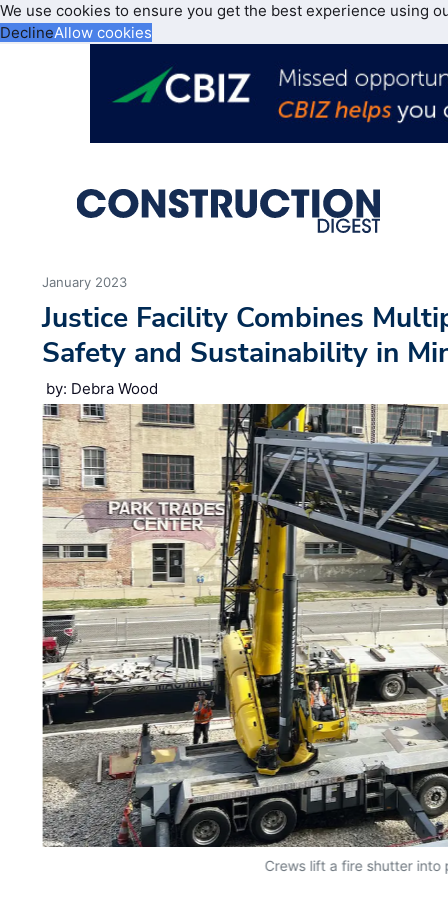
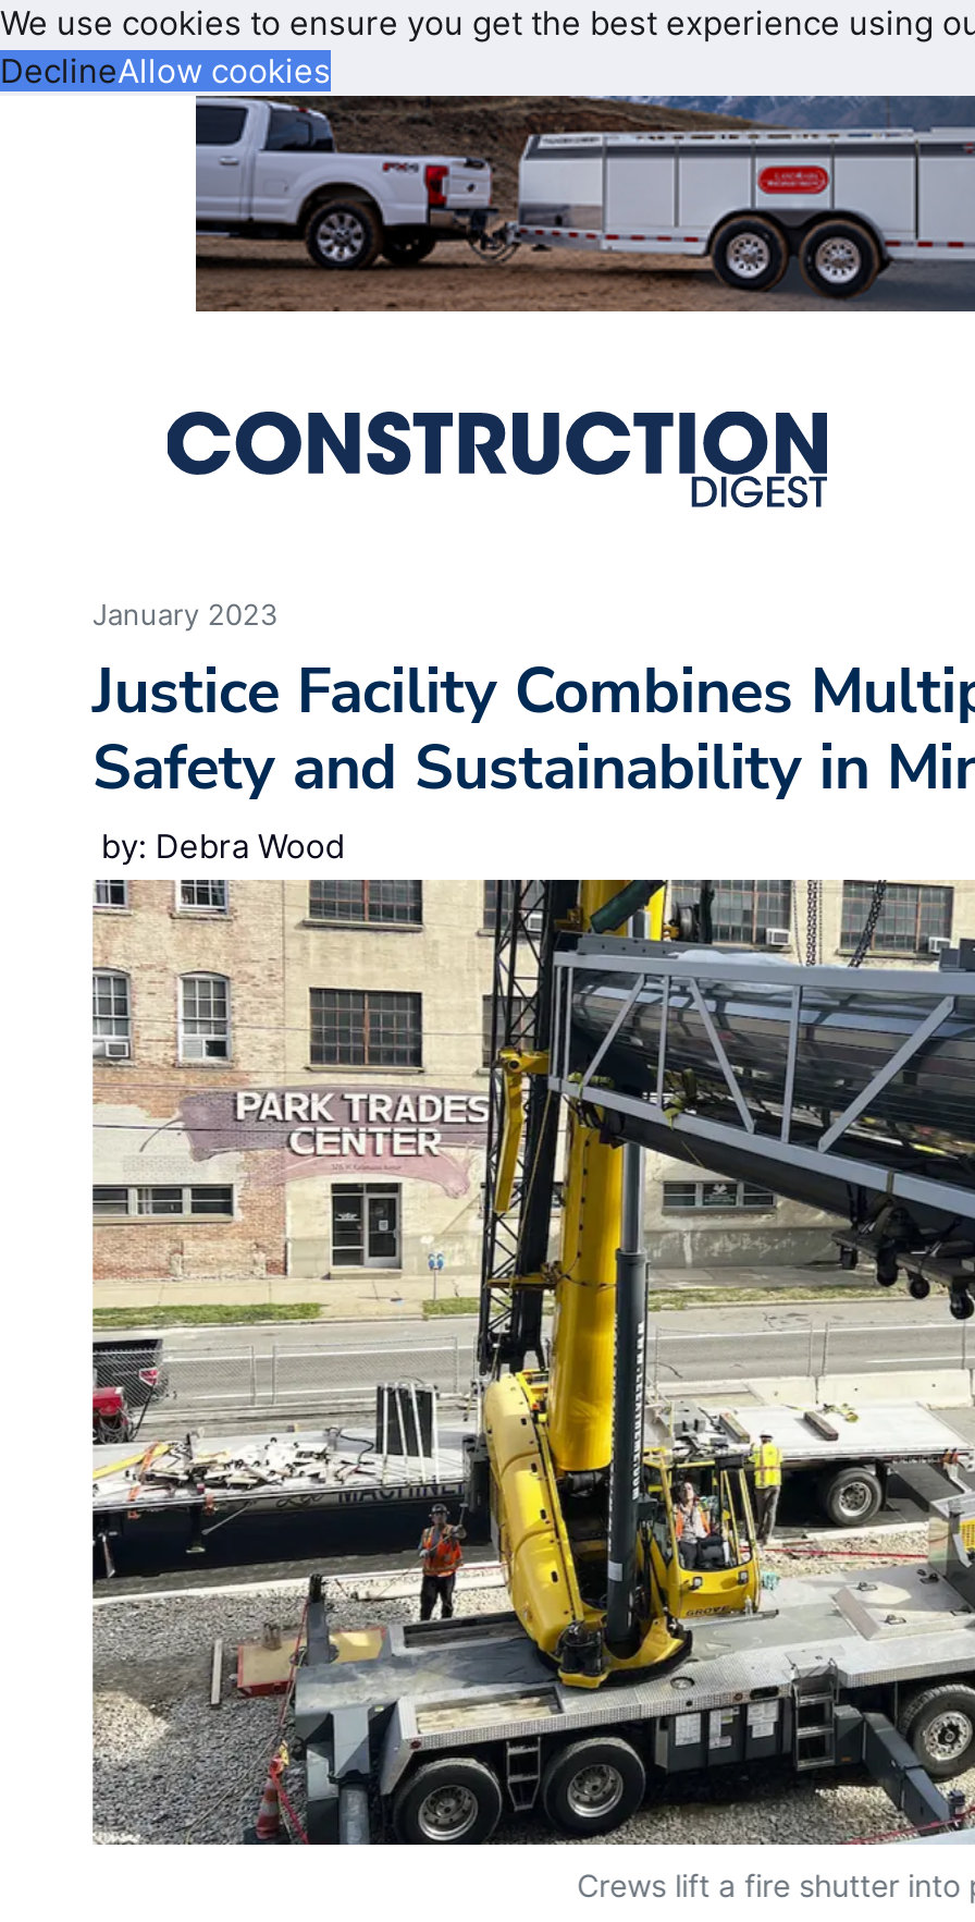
[89,44,445,144] [image] -> [194,94,968,314] [image]

